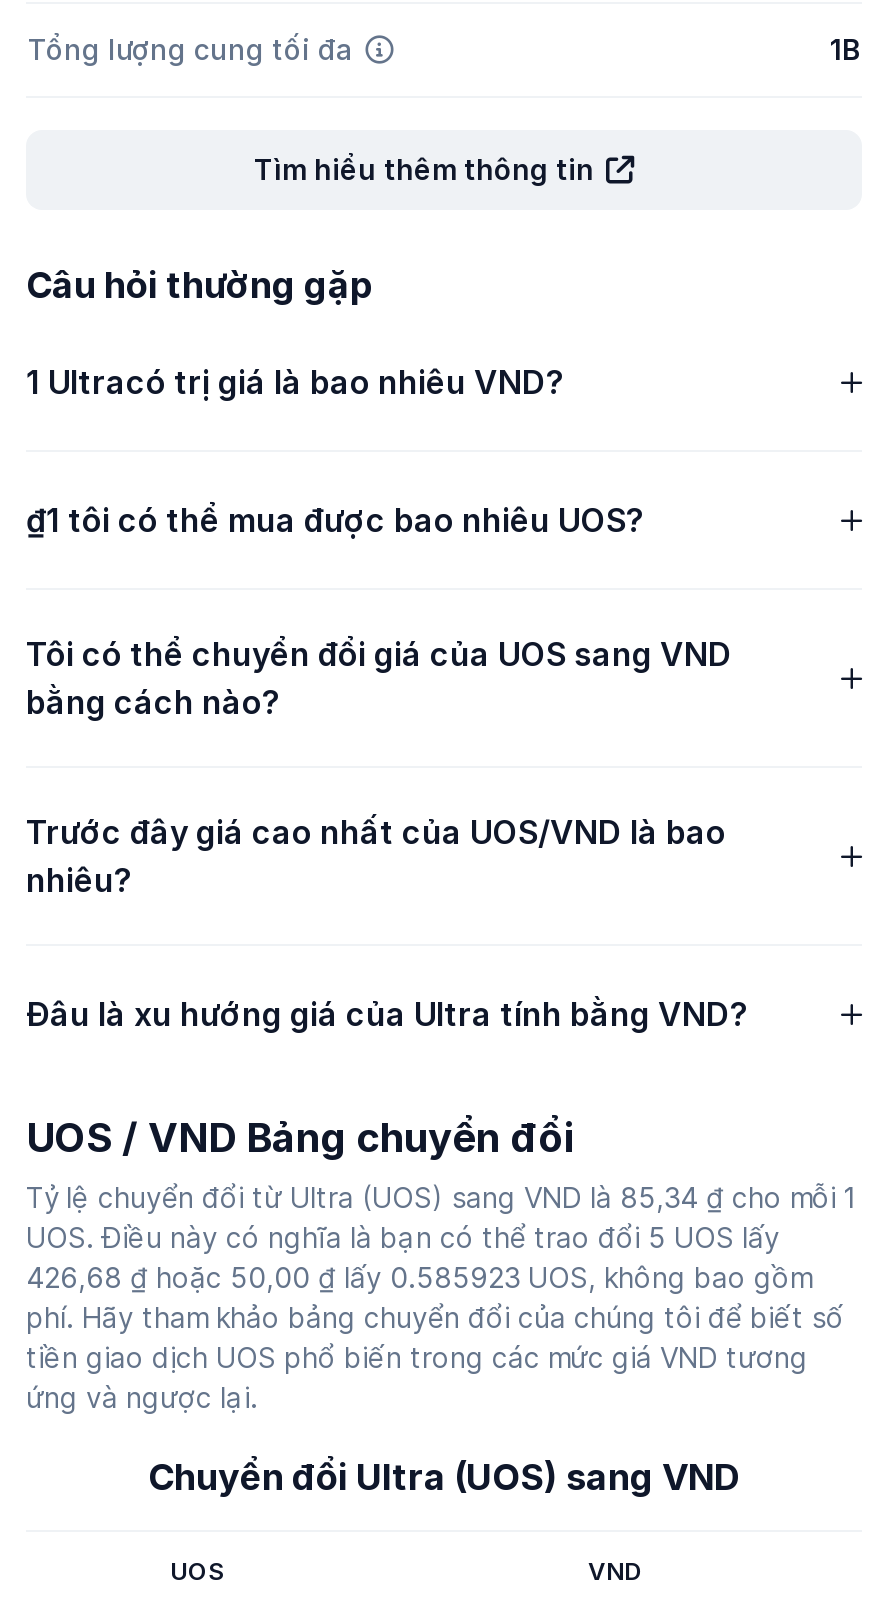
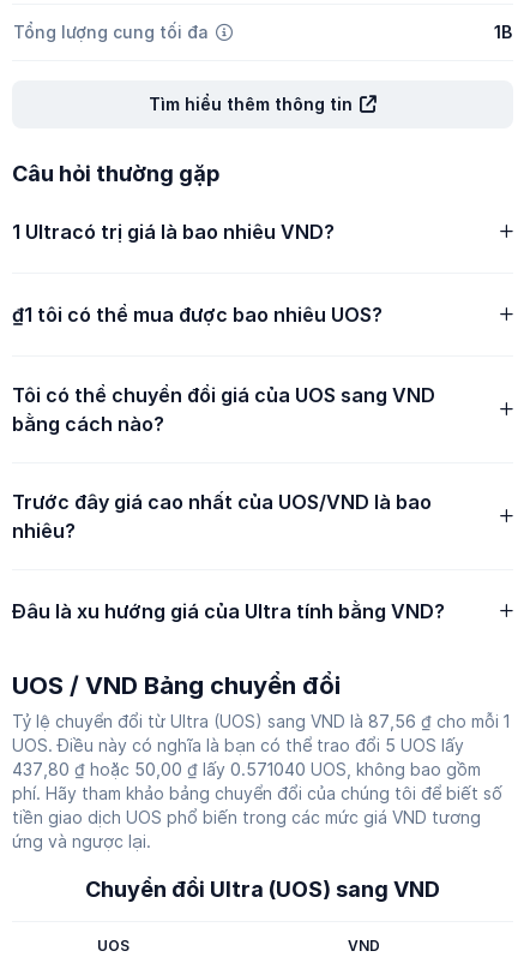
[26,1180,854,1214] Tỷ lệ chuyển đổi từ Ultra (UOS) sang VND là 85,34 ₫ cho mỗi 1 -> [12,711,510,731] Tỷ lệ chuyển đổi từ Ultra (UOS) sang VND là 87,56 ₫ cho mỗi 1
[26,1260,812,1294] 426,68 ₫ hoặc 50,00 ₫ lấy 0.585923 UOS, không bao gồm -> [12,759,481,779] 437,80 ₫ hoặc 50,00 ₫ lấy 0.571040 UOS, không bao gồm

